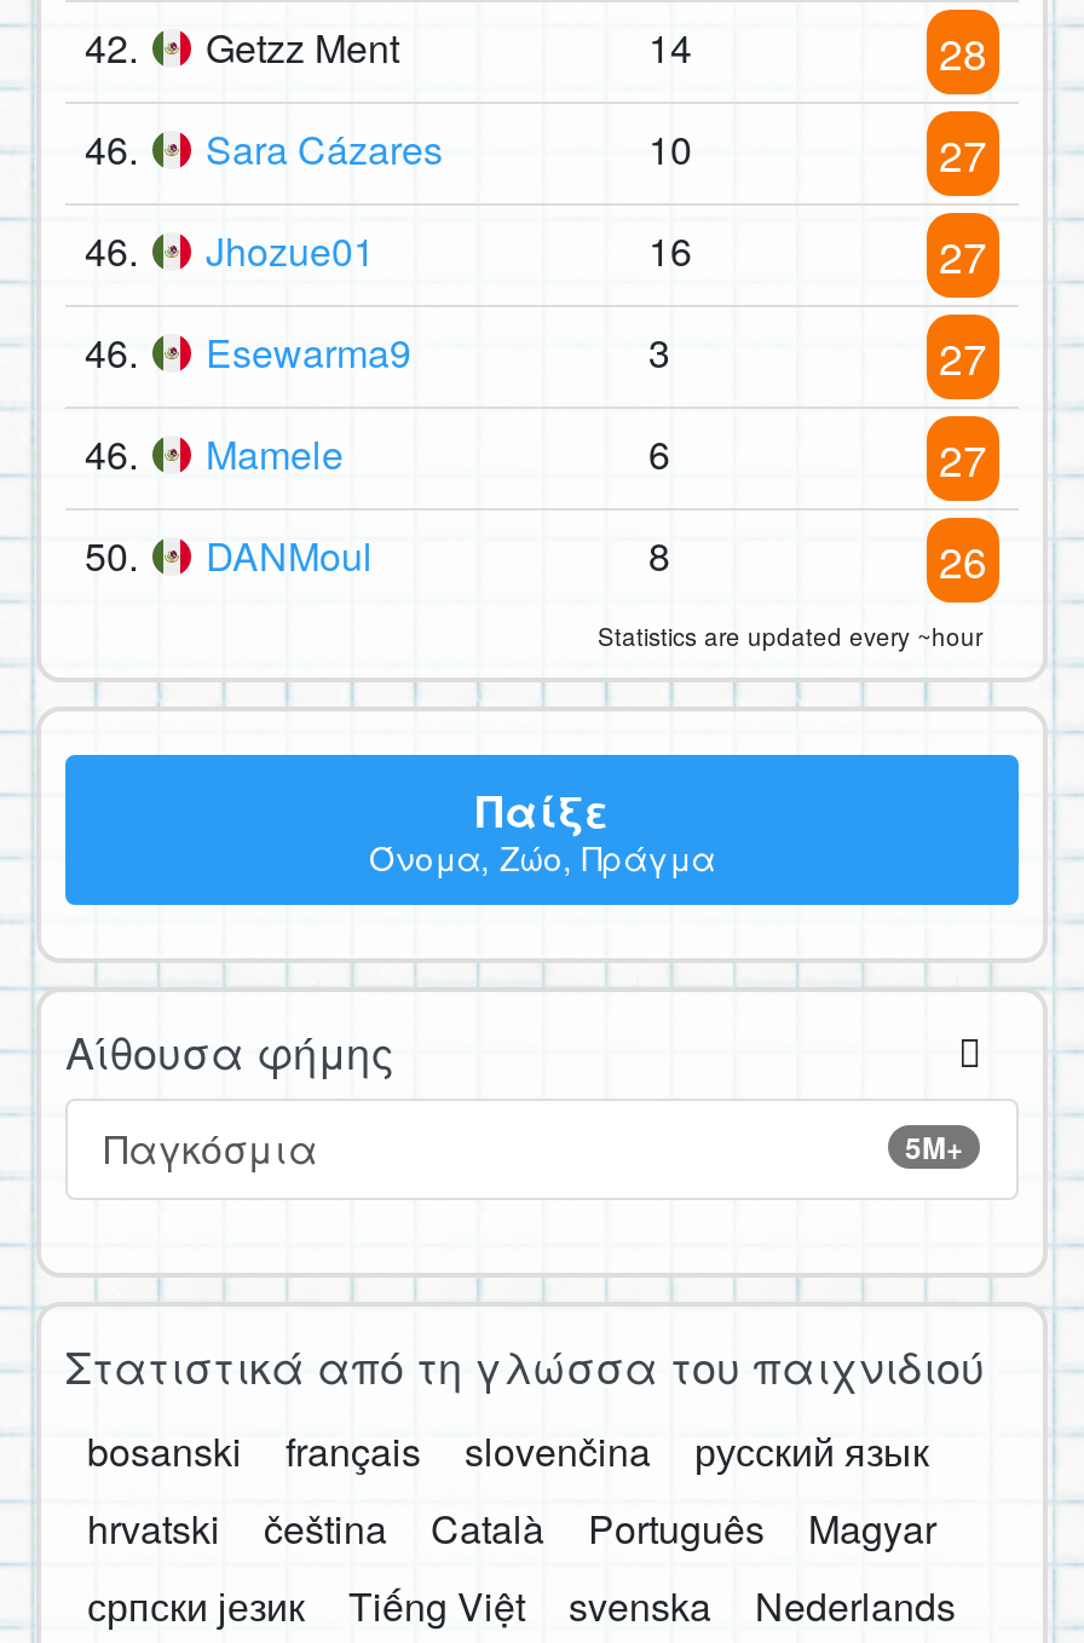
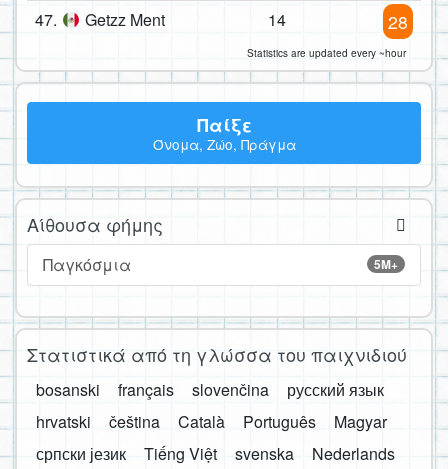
[85,20,399,76] 42. Getzz Ment -> [35,8,165,31] 47. Getzz Ment
[85,122,987,591] 46. | Sara Cázares | 10 | 27 | 46. | Jhozue01 | 16 | 27 | 46. | Esewarma9 | 3 | 27 | 46. | Mamele | 6 | 27 | 50. | DANMoul | 8 | 26 -> none

